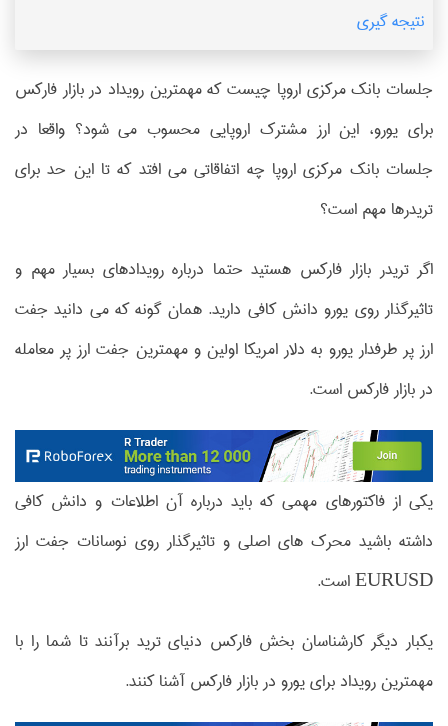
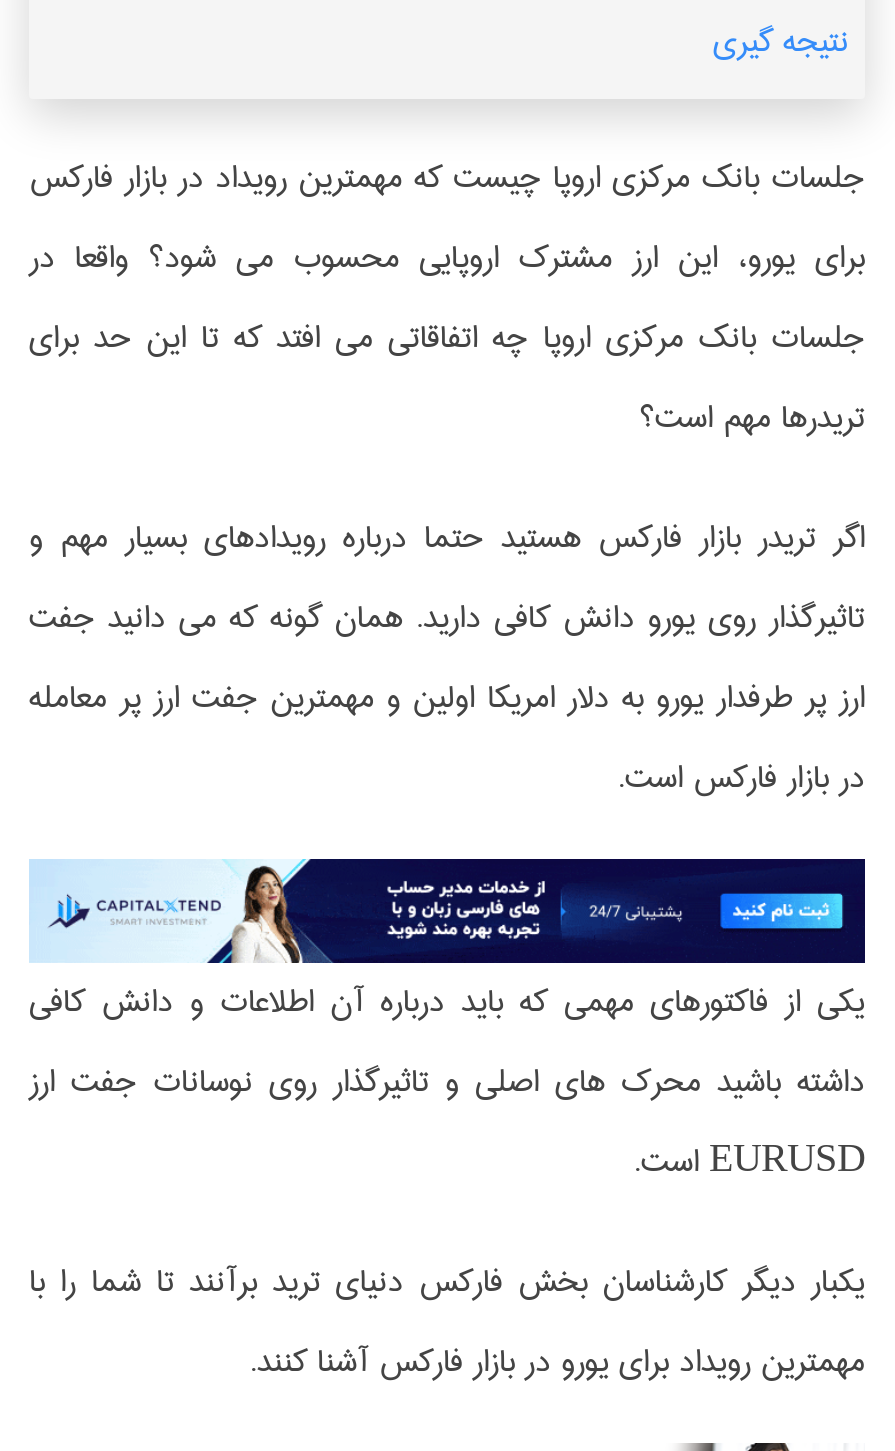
[14,429,433,483] [image] -> [29,857,865,965] [image]

